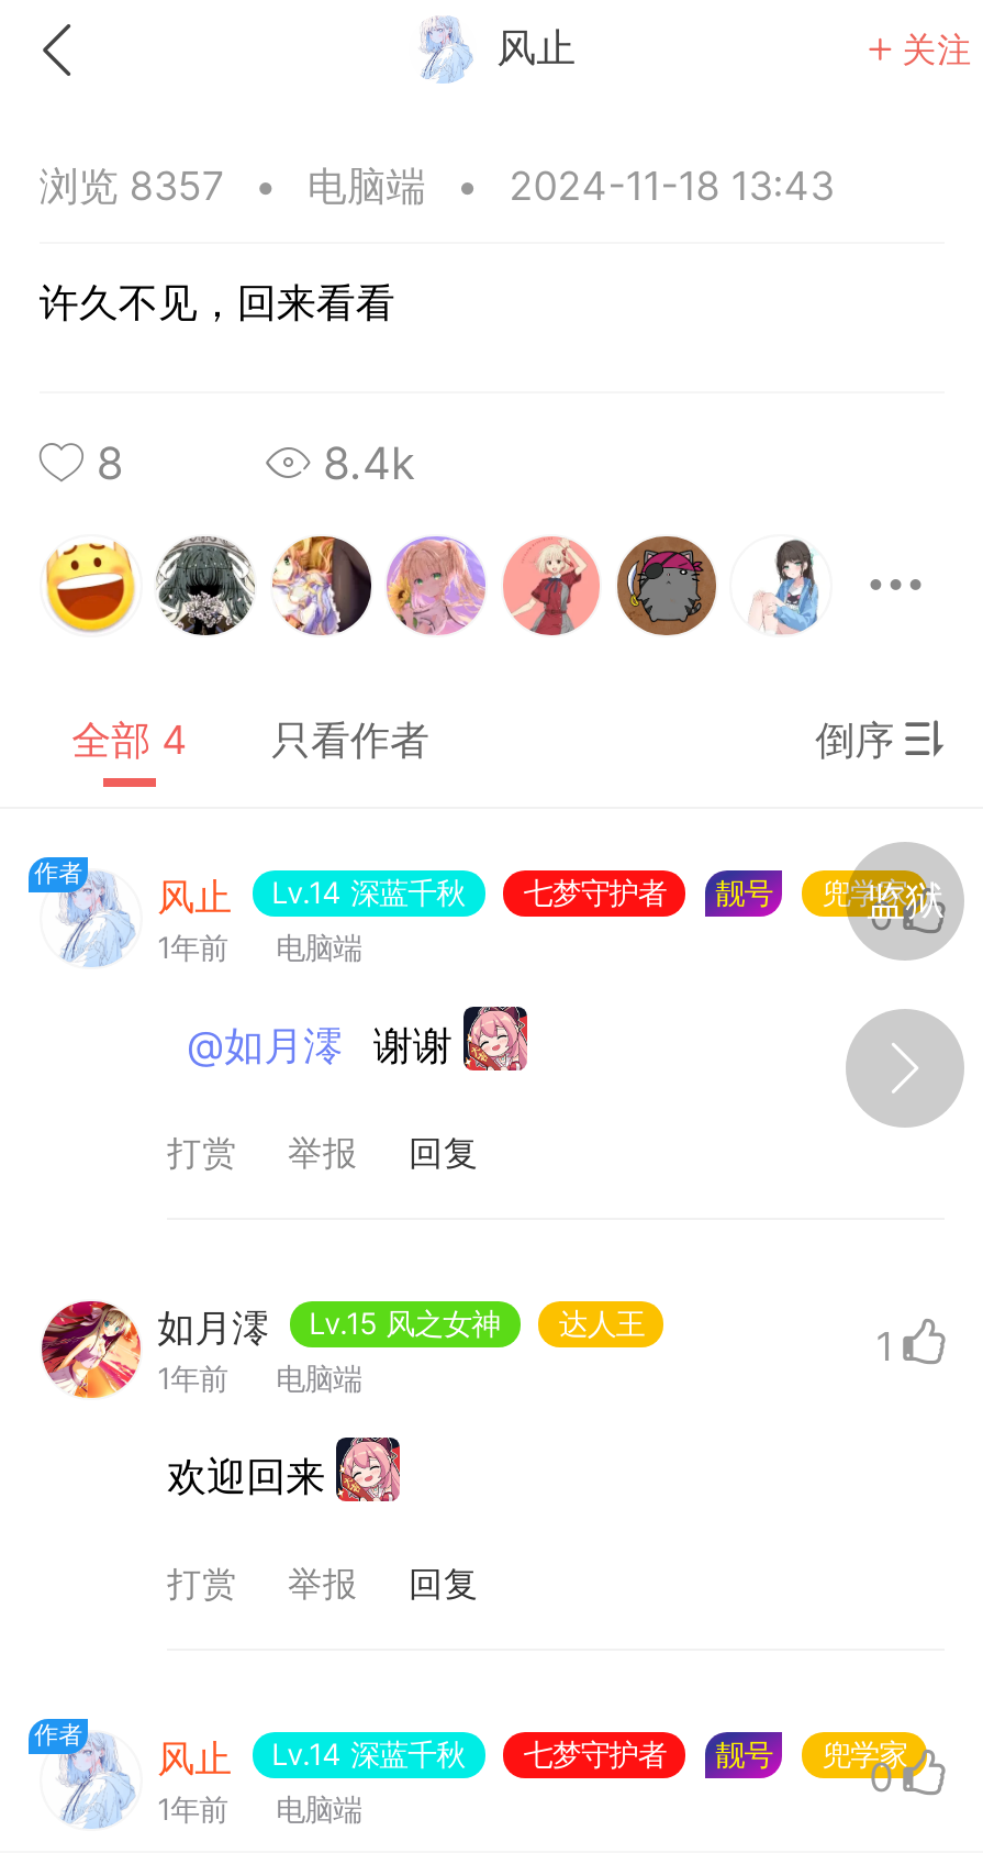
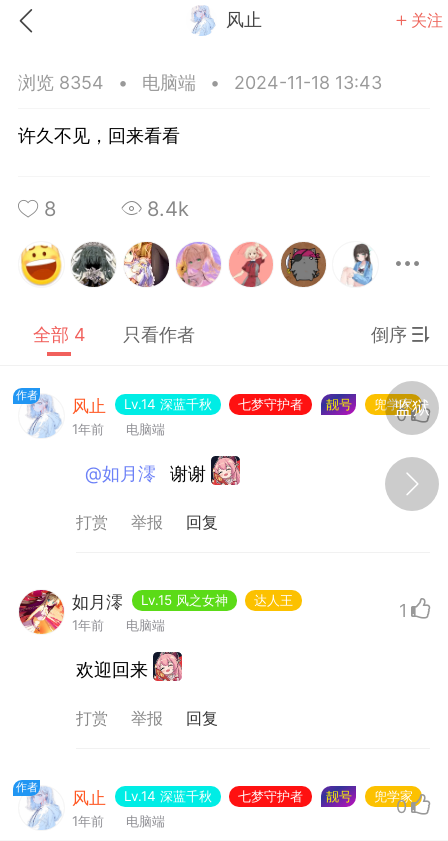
[39,162,224,208] 浏览 8357 -> [18,72,104,93] 浏览 8354

